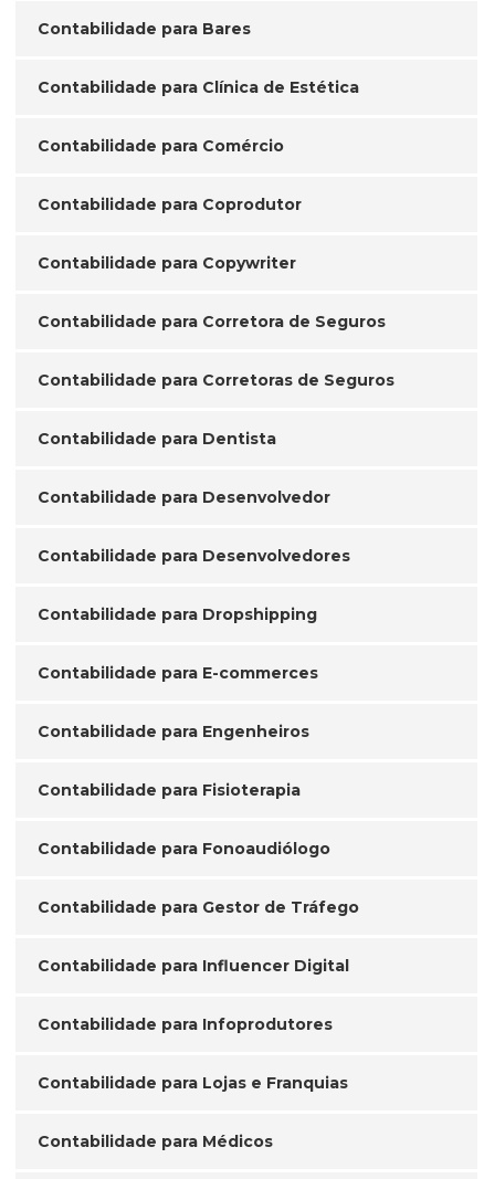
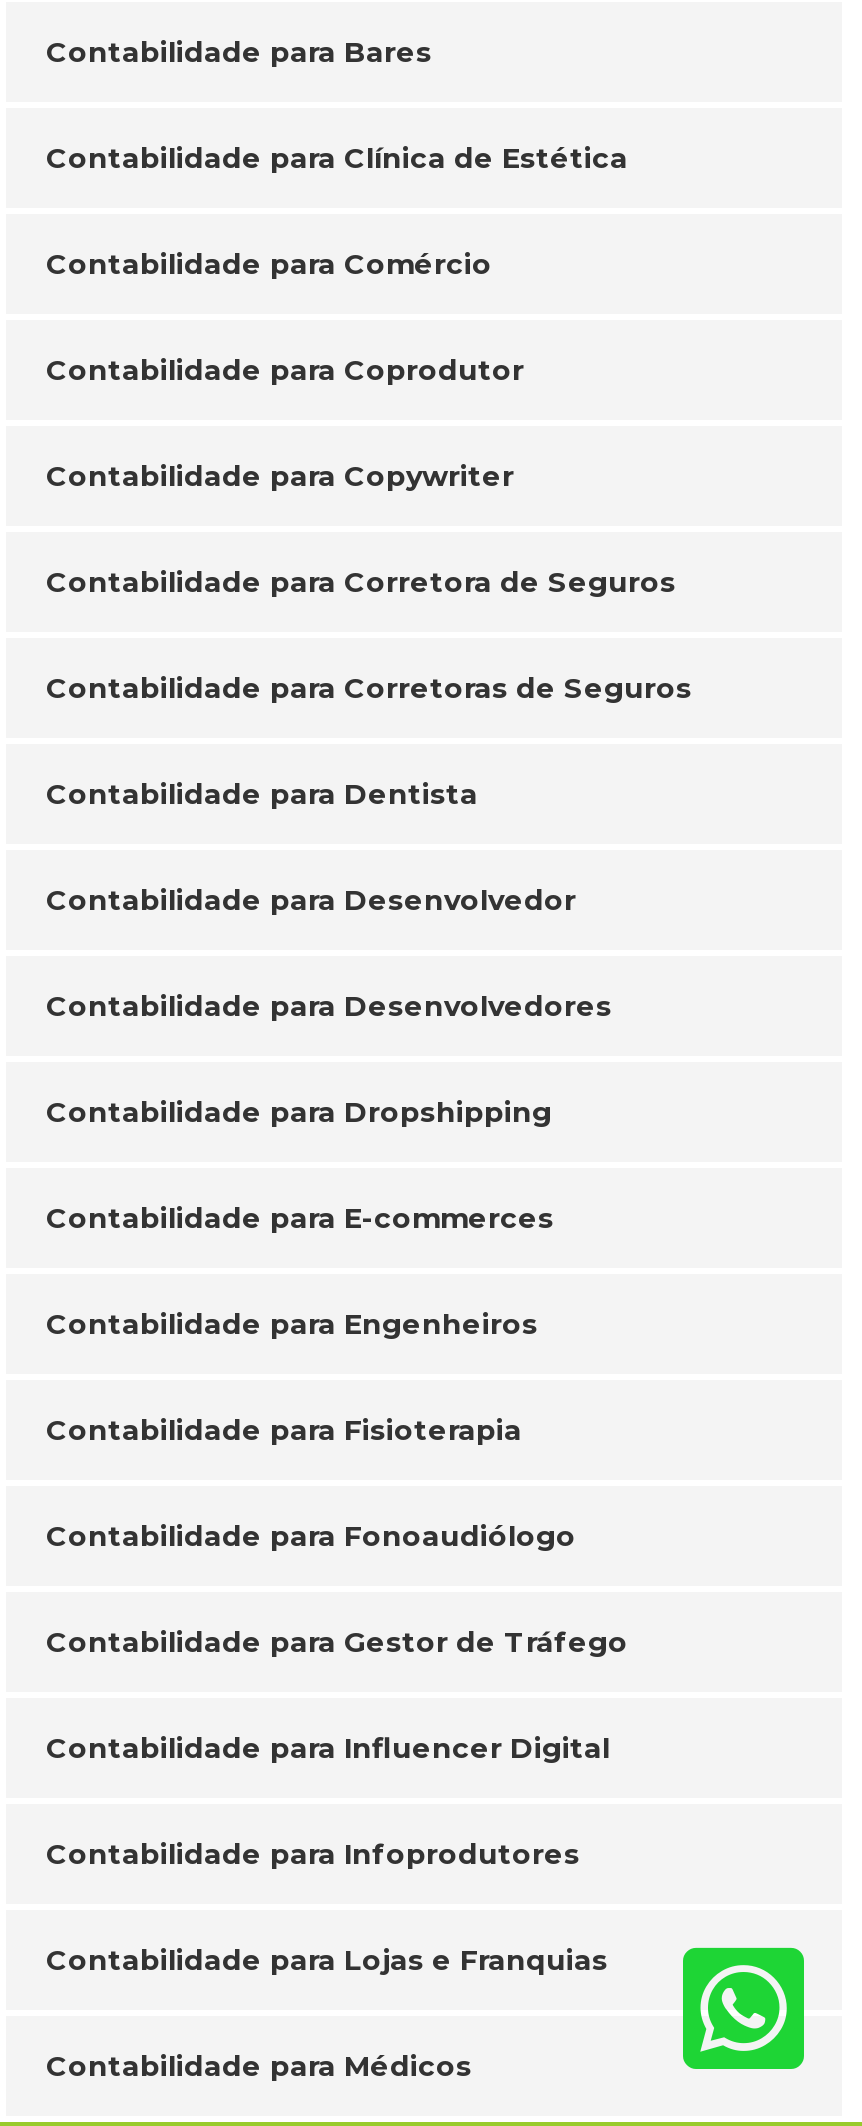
none -> [680,1946,806,2072] [image]

